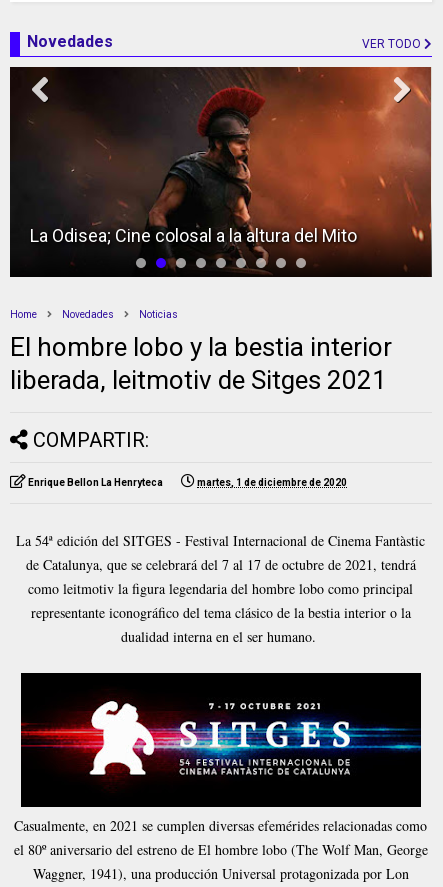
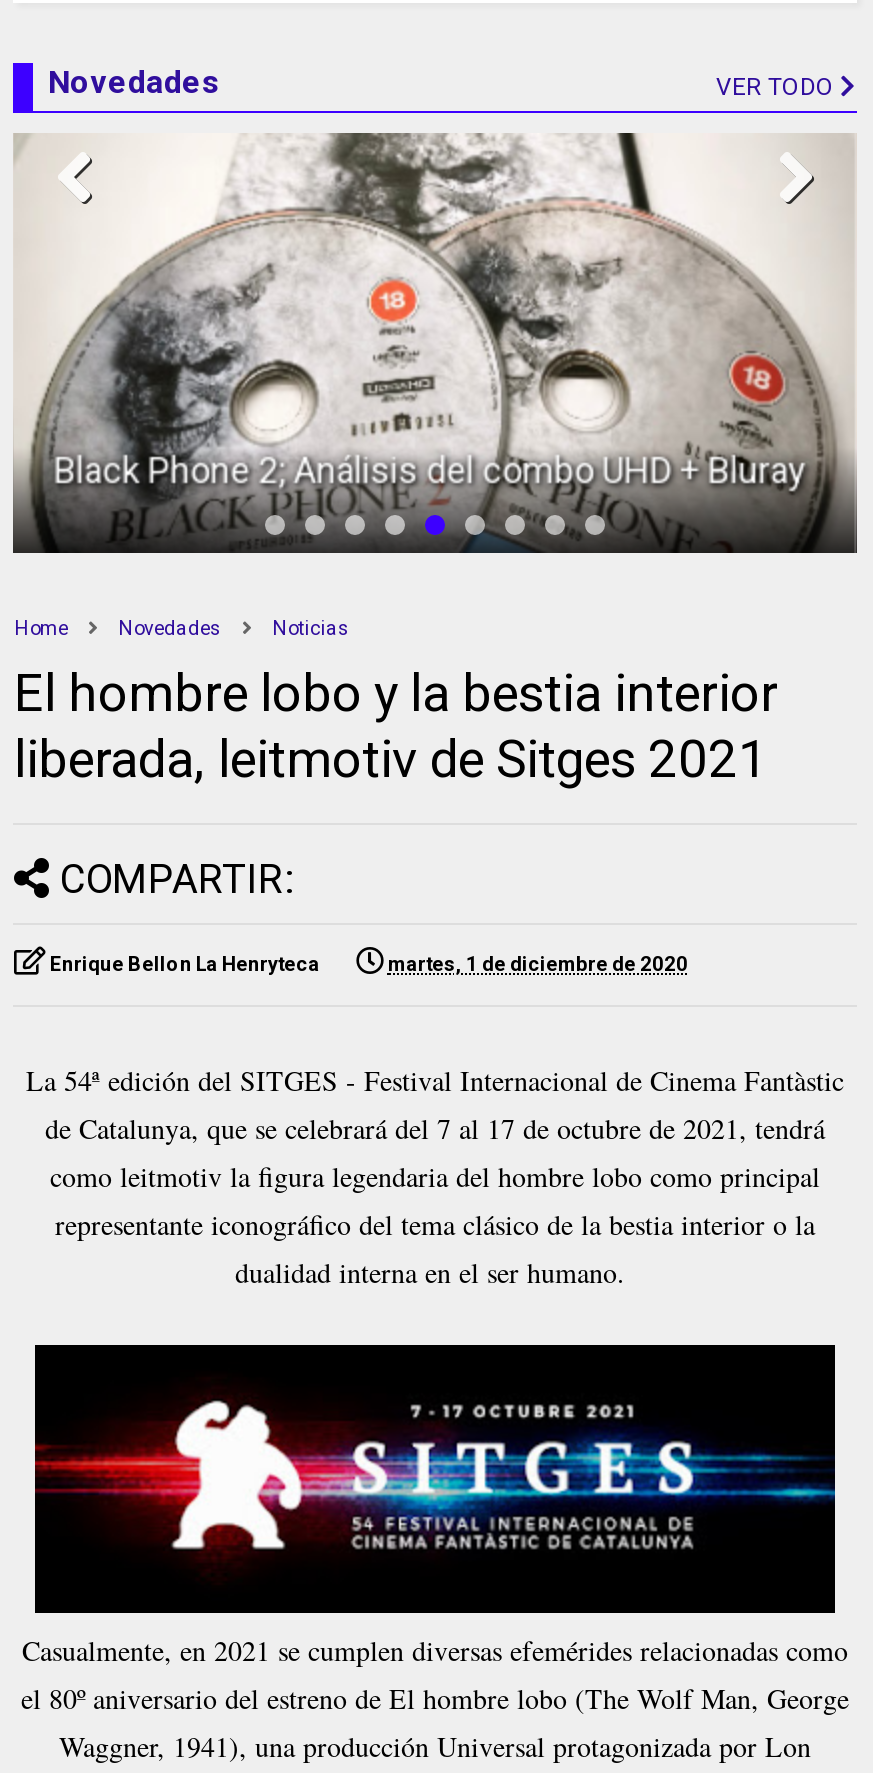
[9,66,432,277] [image] | La Odisea; Cine colosal a la altura del Mito -> [13,133,857,553] [image] | Black Phone 2; Análisis del combo UHD + Bluray

